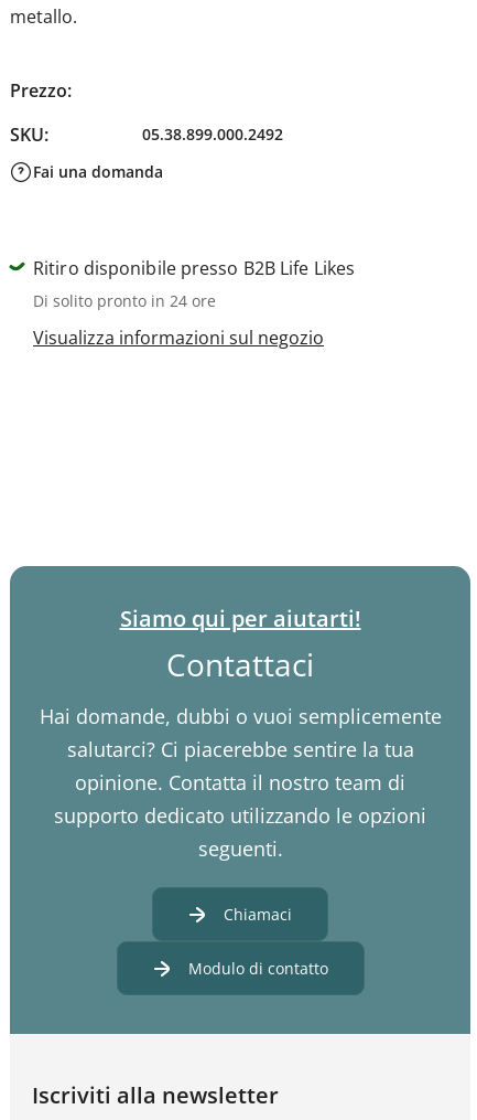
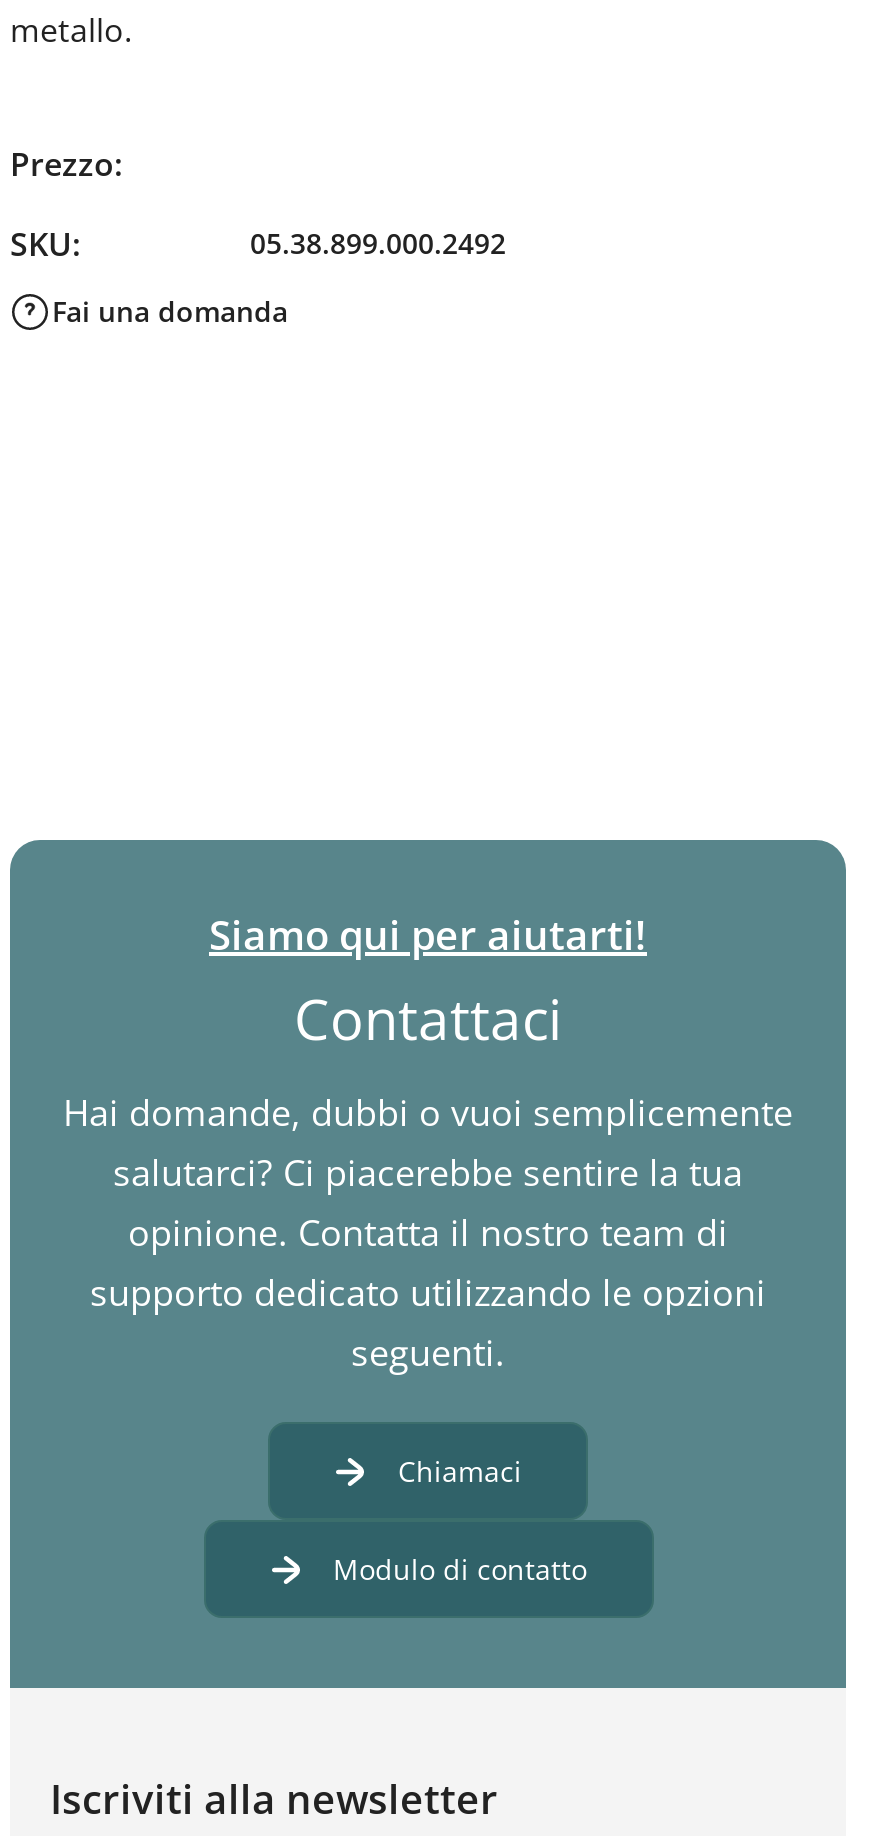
[33,256,355,350] Ritiro disponibile presso B2B Life Likes | Di solito pronto in 24 ore | Visualizza informazioni sul negozio -> none

